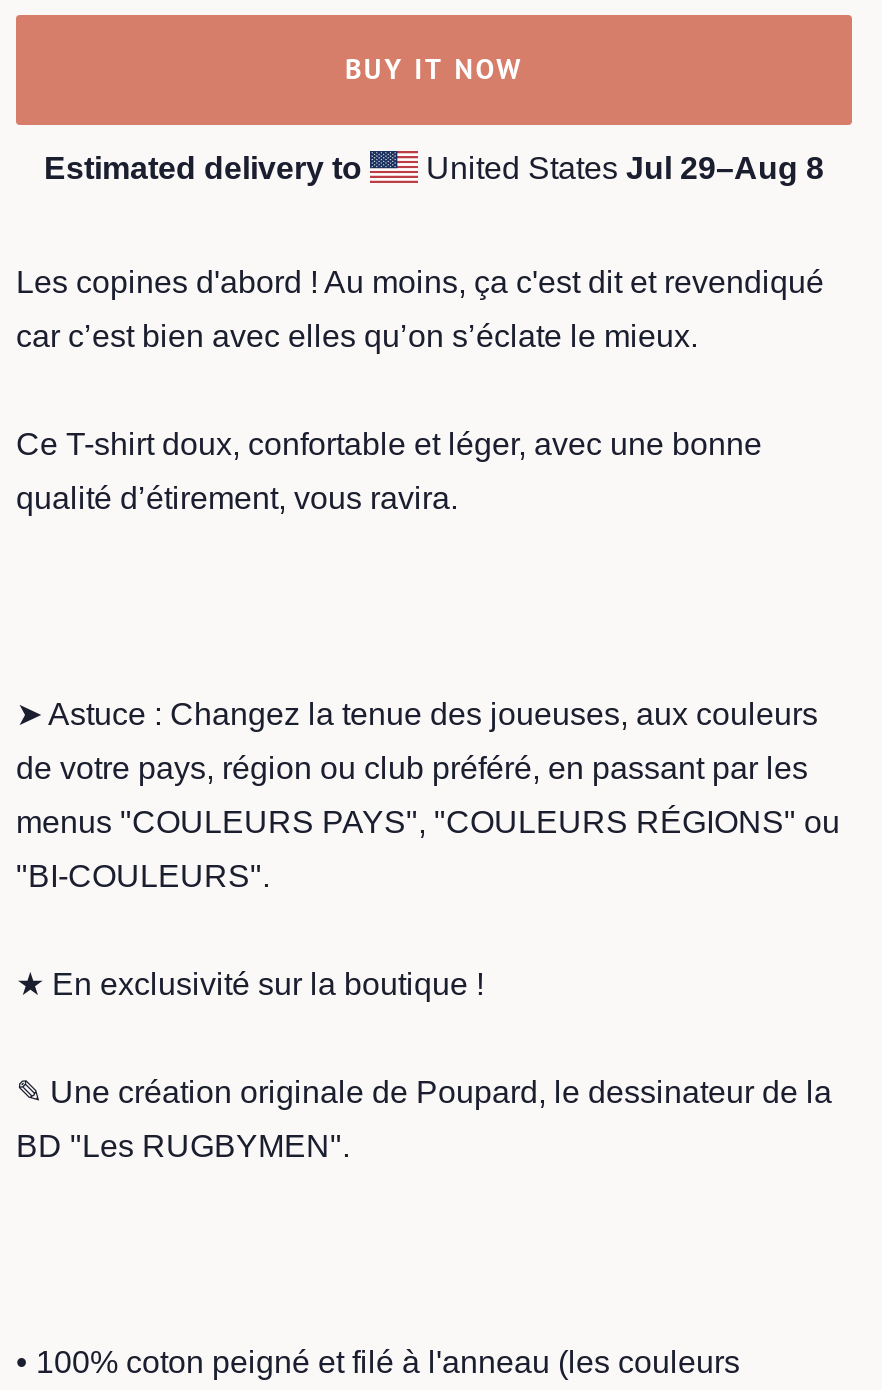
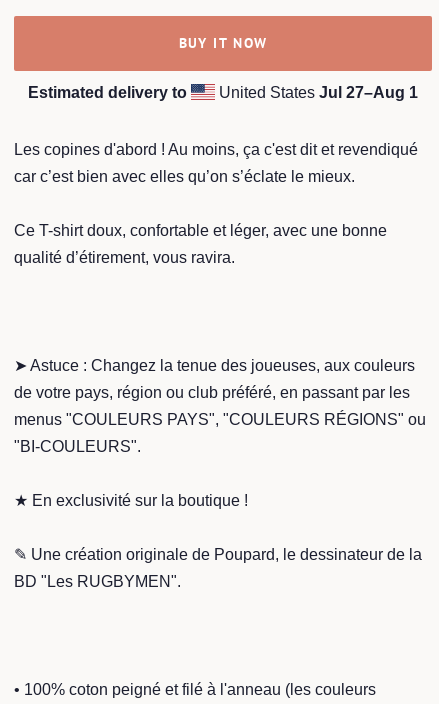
[418,152,824,186] United States Jul 29–Aug 8 -> [215,84,418,101] United States Jul 27–Aug 1

